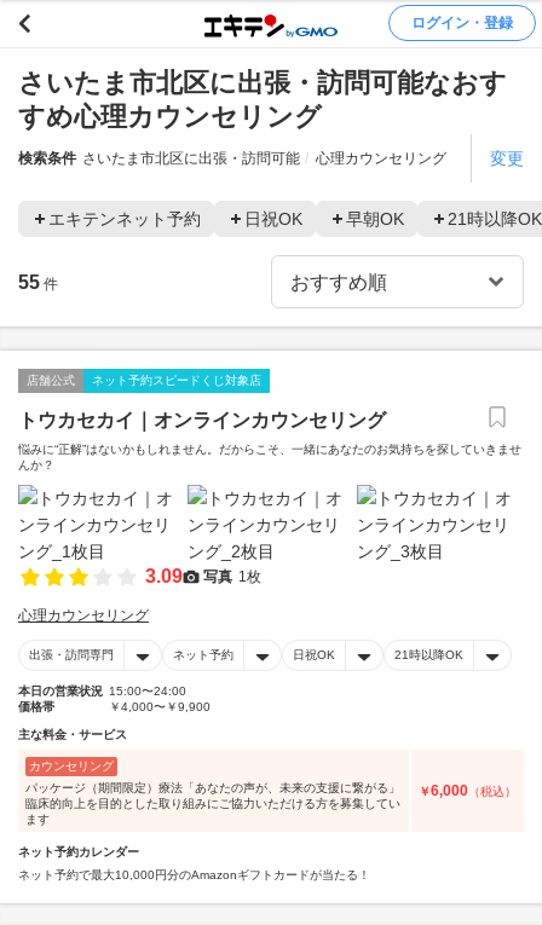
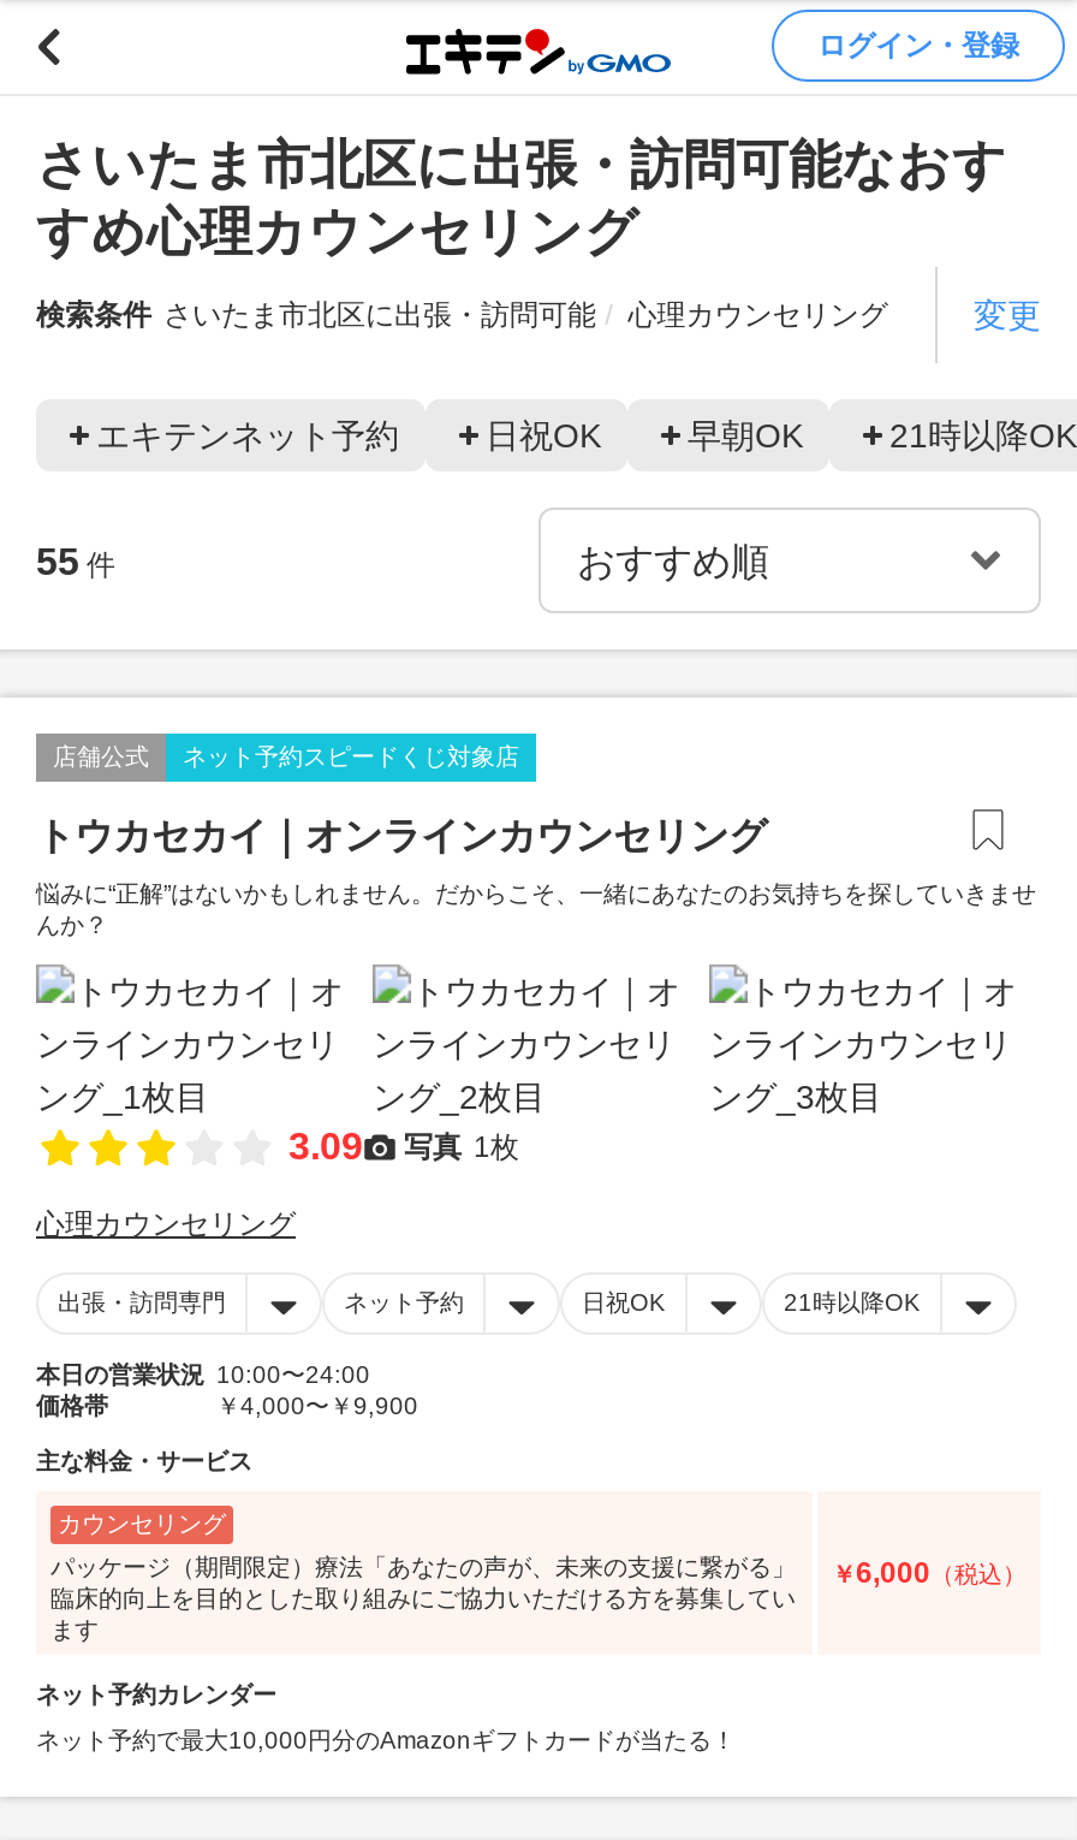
[18,684,186,698] 本日の営業状況 15:00〜24:00 -> [36,1361,370,1388] 本日の営業状況 10:00〜24:00

